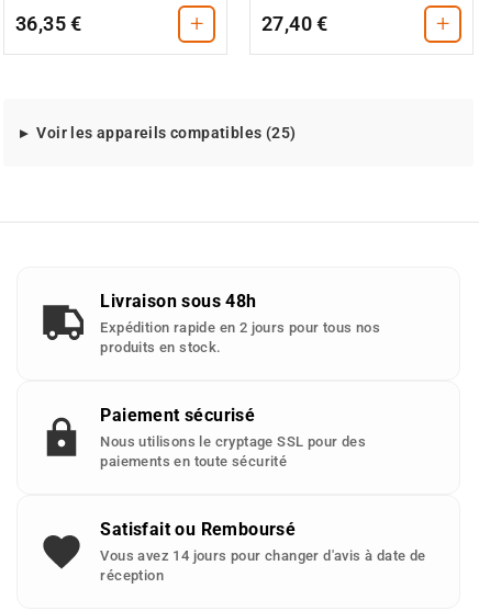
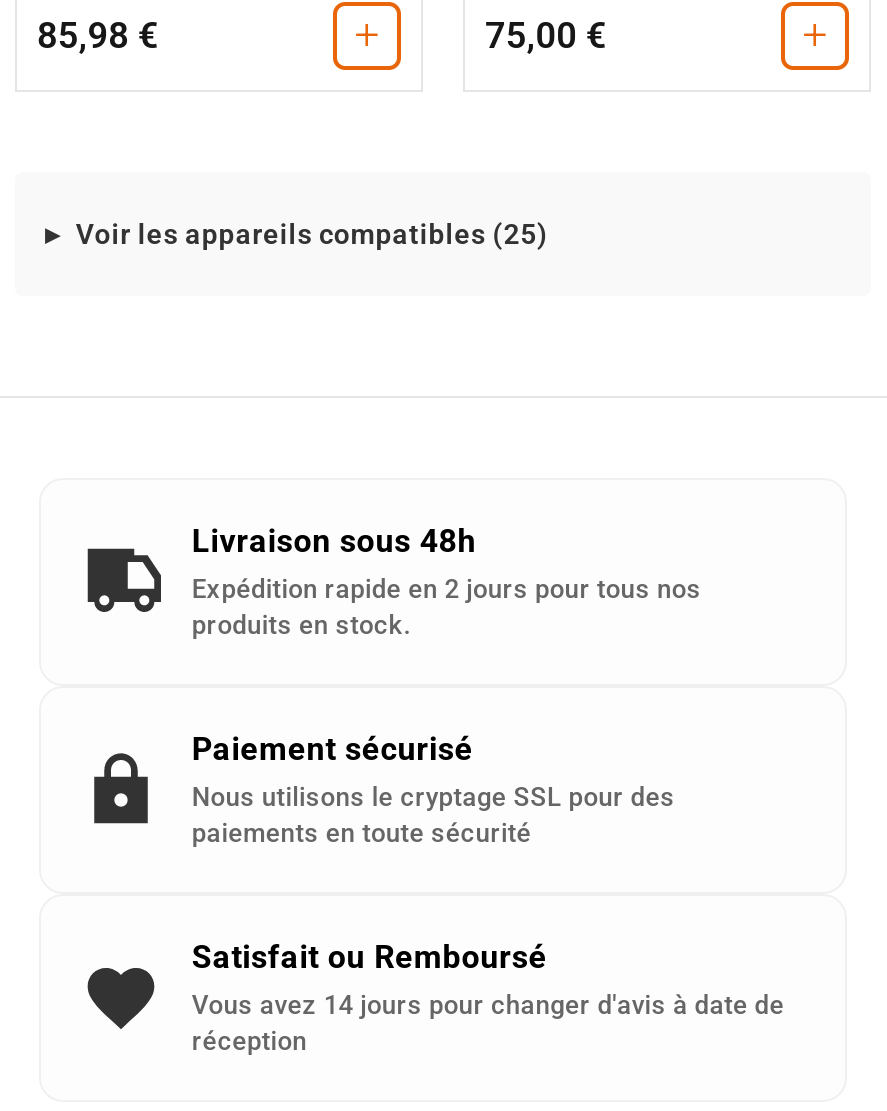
[15,12,82,35] 36,35 € -> [37,14,159,56] 85,98 €
[261,12,328,35] 27,40 € -> [485,14,607,56] 75,00 €

